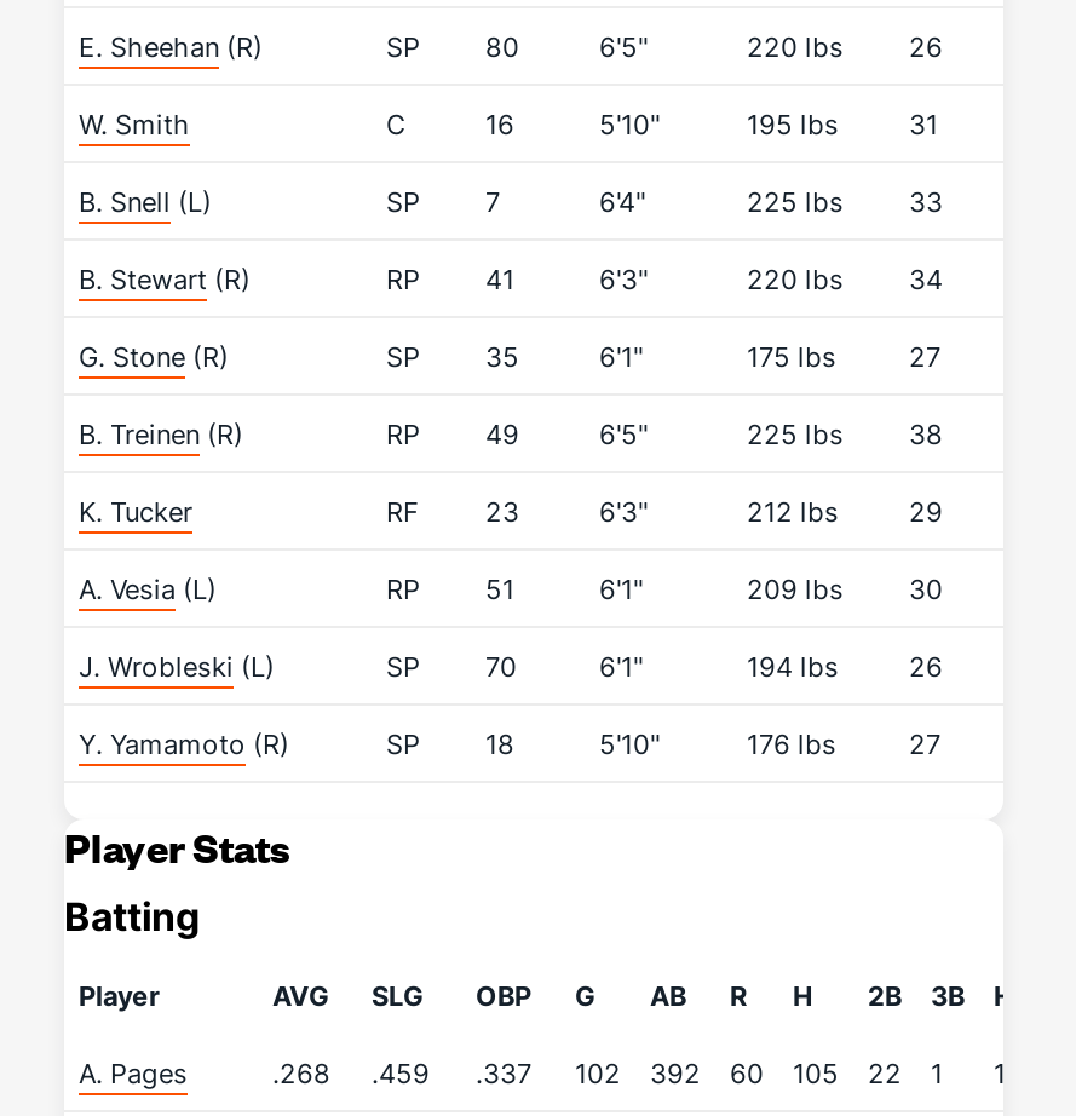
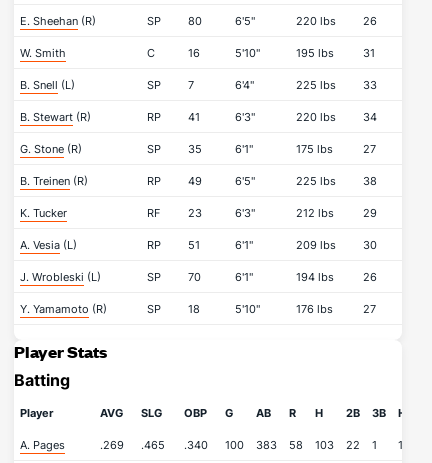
[272,1057,330,1091] .268 -> [100,438,124,452] .269
[372,1057,430,1091] .459 -> [141,438,165,452] .465
[476,1057,531,1091] .337 -> [184,438,208,452] .340
[575,1057,621,1091] 102 -> [225,438,244,452] 100
[650,1057,701,1091] 392 -> [256,438,277,452] 383
[730,1057,764,1091] 60 -> [289,438,303,452] 58
[793,1057,839,1091] 105 -> [315,438,334,452] 103

